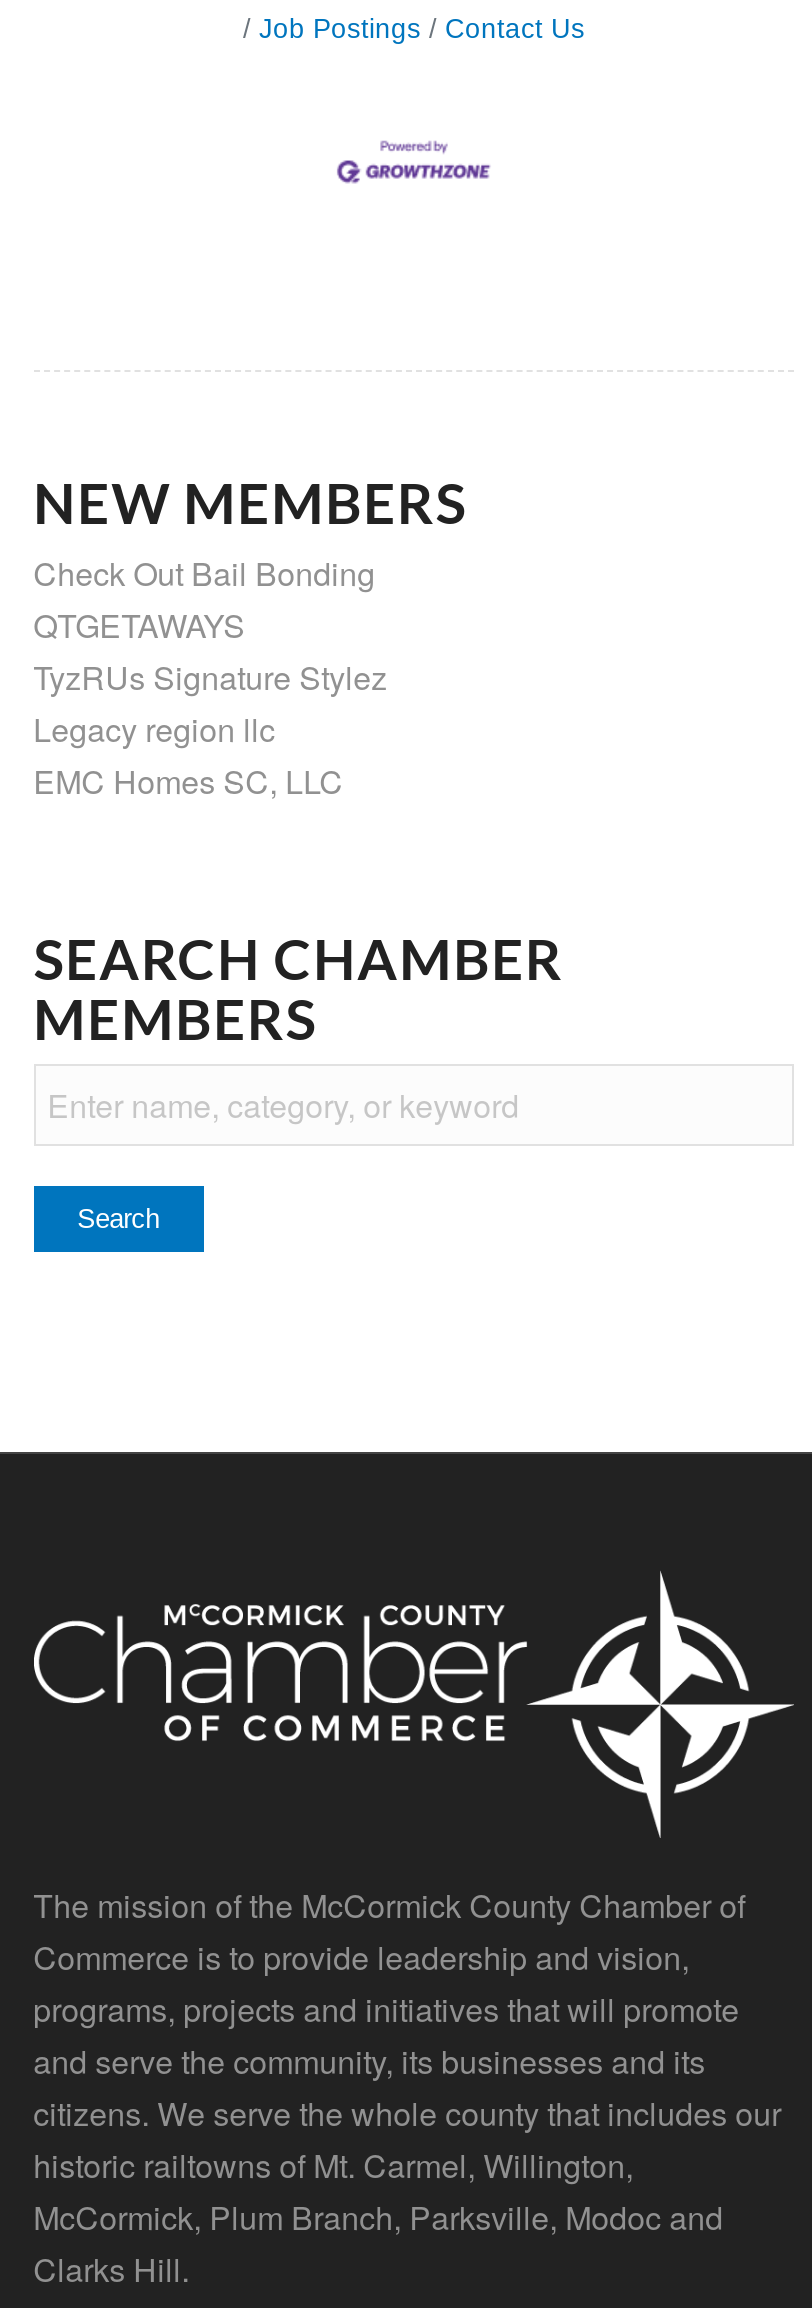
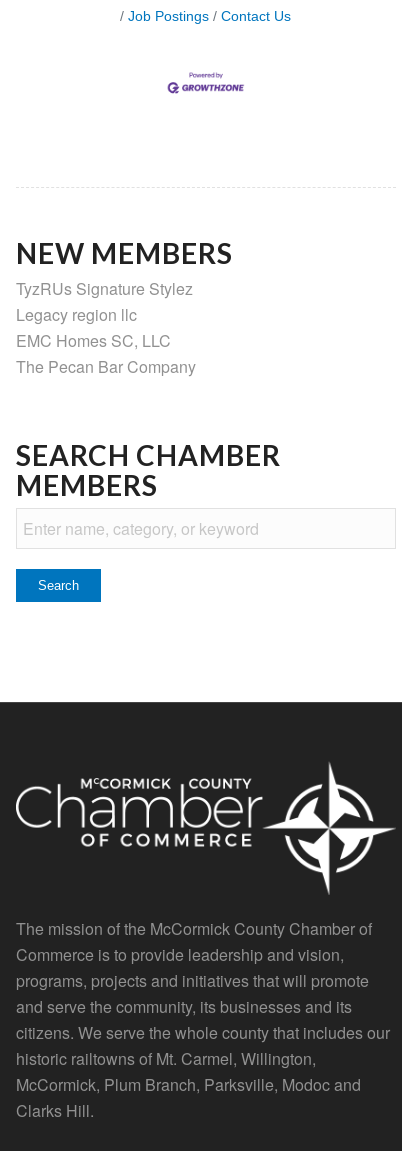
[33,549,375,647] Check Out Bail Bonding | QTGETAWAYS -> none
moved [33,653,387,803] -> [16,276,193,351]: TyzRUs Signature Stylez | Legacy region llc | EMC Homes SC, LLC
none -> [16,354,196,377] The Pecan Bar Company

